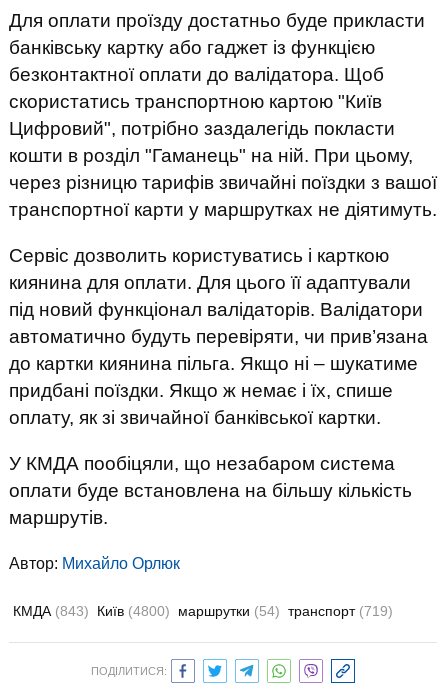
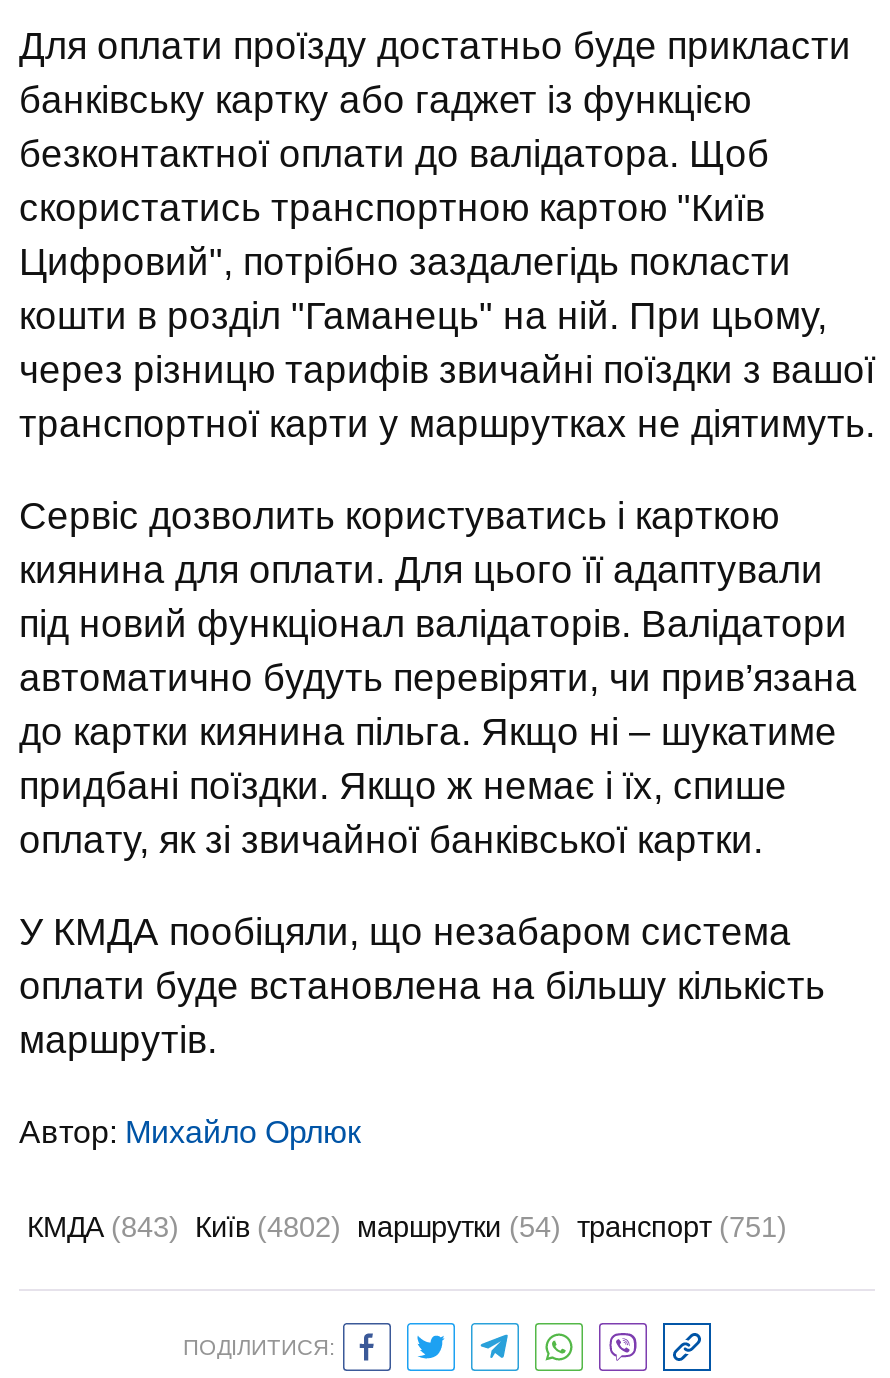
[13,603,393,619] КМДА (843) Київ (4800) маршрутки (54) транспорт (719) -> [27,1211,787,1243] КМДА (843) Київ (4802) маршрутки (54) транспорт (751)

